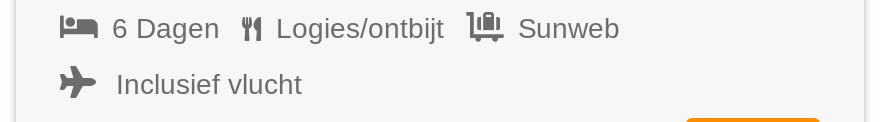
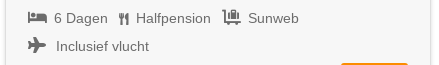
[276,11,444,43] Logies/ontbijt -> [136,9,211,25] Halfpension

